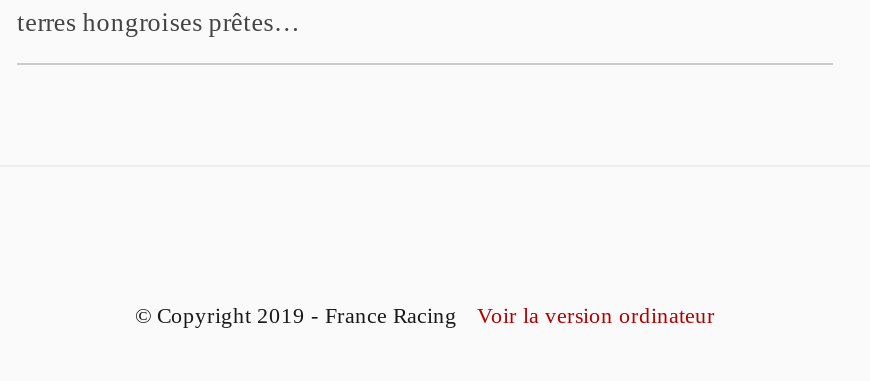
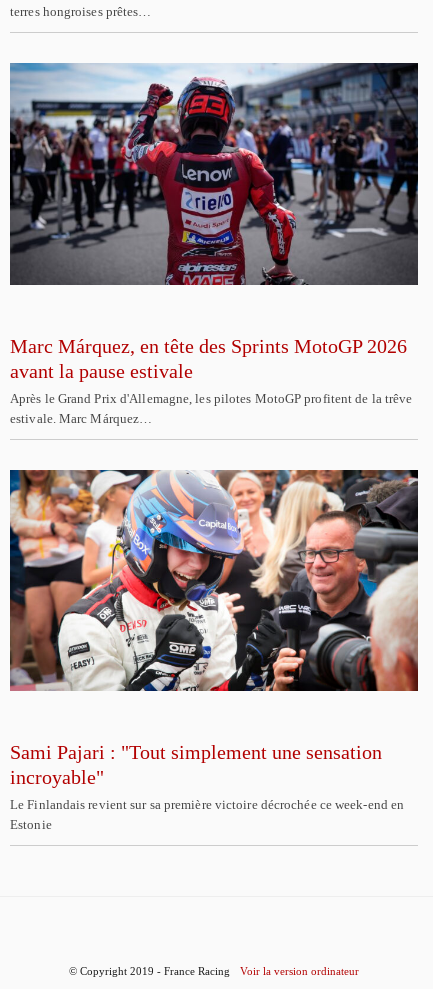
none -> [9,62,419,286] [image]
none -> [9,469,419,692] [image]
none -> [10,334,412,425] Marc Márquez, en tête des Sprints MotoGP 2026 | avant la pause estivale | Après le Grand Prix d'Allemagne, les pilotes MotoGP profitent de la trêve | estivale. Marc Márquez…
none -> [10,741,404,832] Sami Pajari : "Tout simplement une sensation | incroyable" | Le Finlandais revient sur sa première victoire décrochée ce week-end en | Estonie

